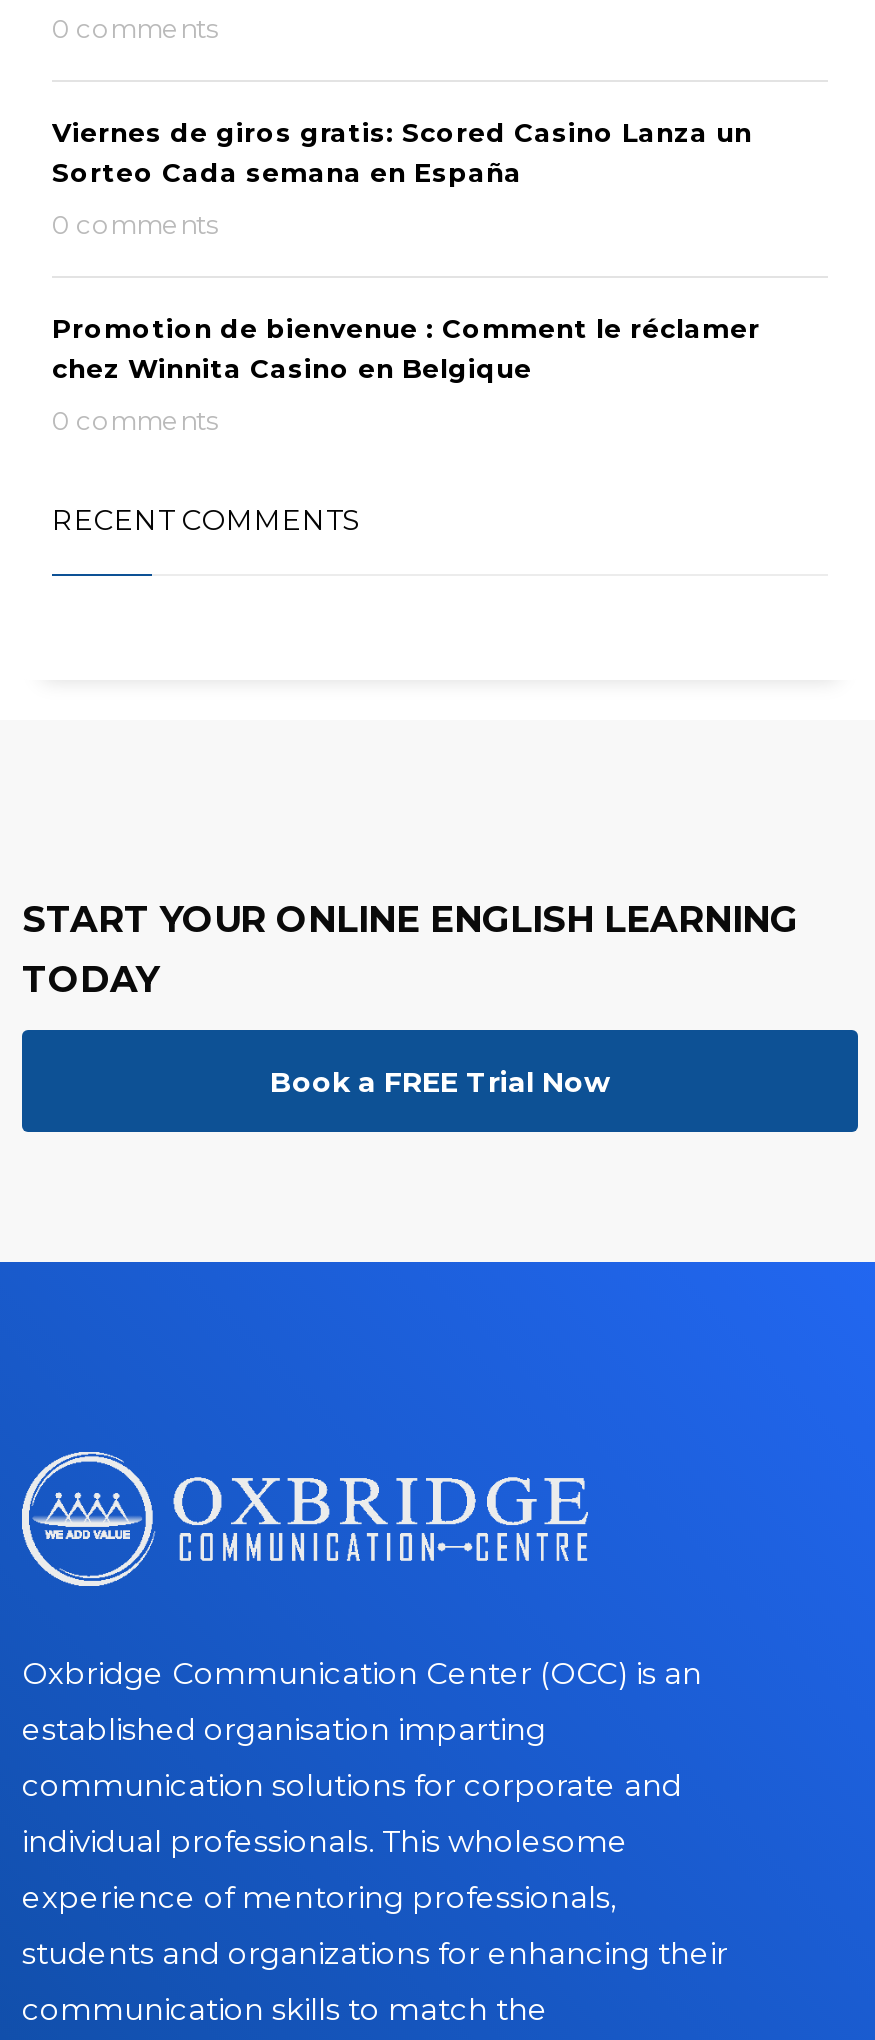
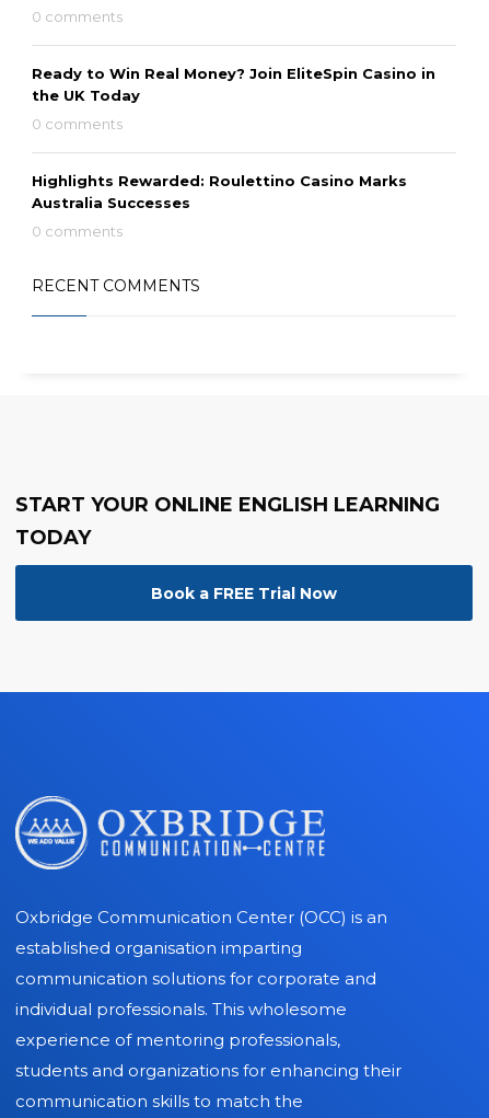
[52,116,752,188] Viernes de giros gratis: Scored Casino Lanza un | Sorteo Cada semana en España -> [32,65,435,104] Ready to Win Real Money? Join EliteSpin Casino in | the UK Today
[52,312,760,384] Promotion de bienvenue : Comment le réclamer | chez Winnita Casino en Belgique -> [32,172,407,211] Highlights Rewarded: Roulettino Casino Marks | Australia Successes

